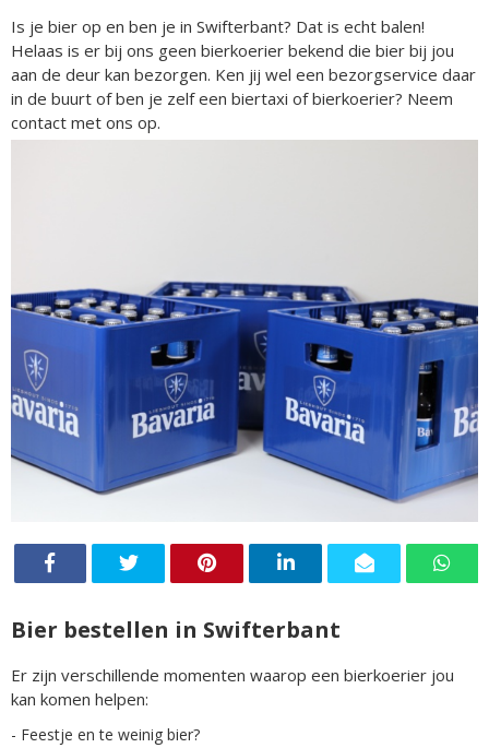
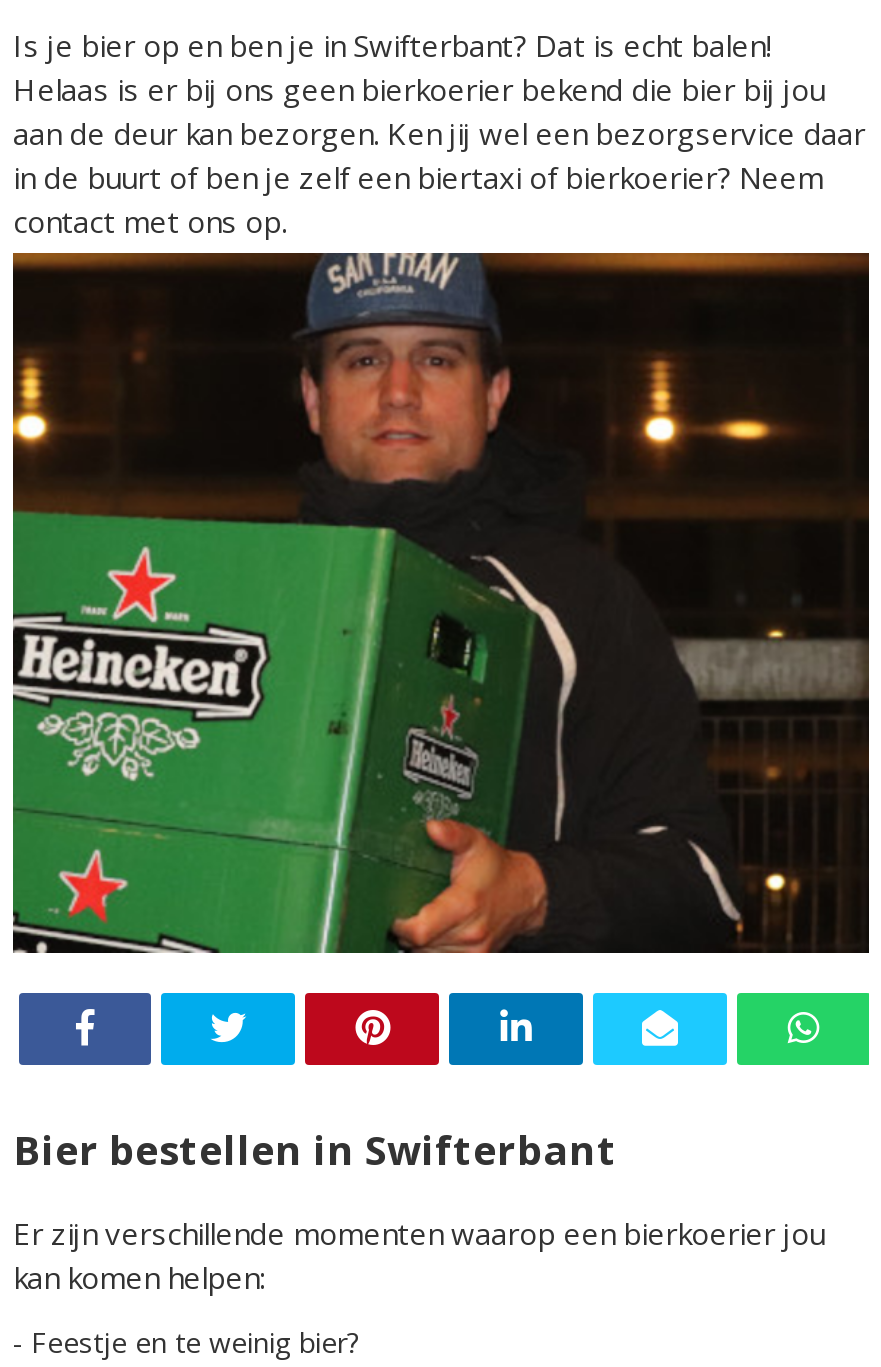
[10,140,479,522] [image] -> [11,251,871,955] [image]

